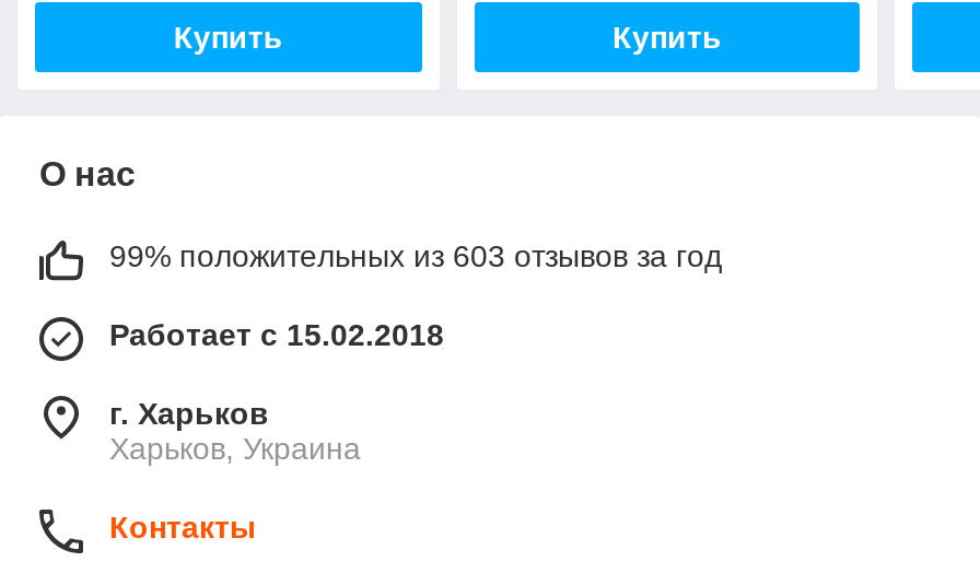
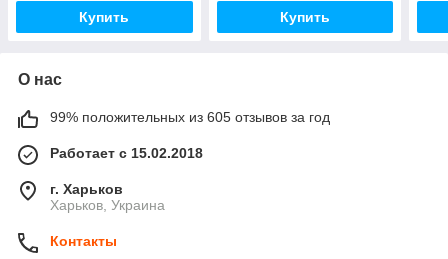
[109,238,722,273] 99% положительных из 603 отзывов за год -> [50,109,330,125] 99% положительных из 605 отзывов за год

